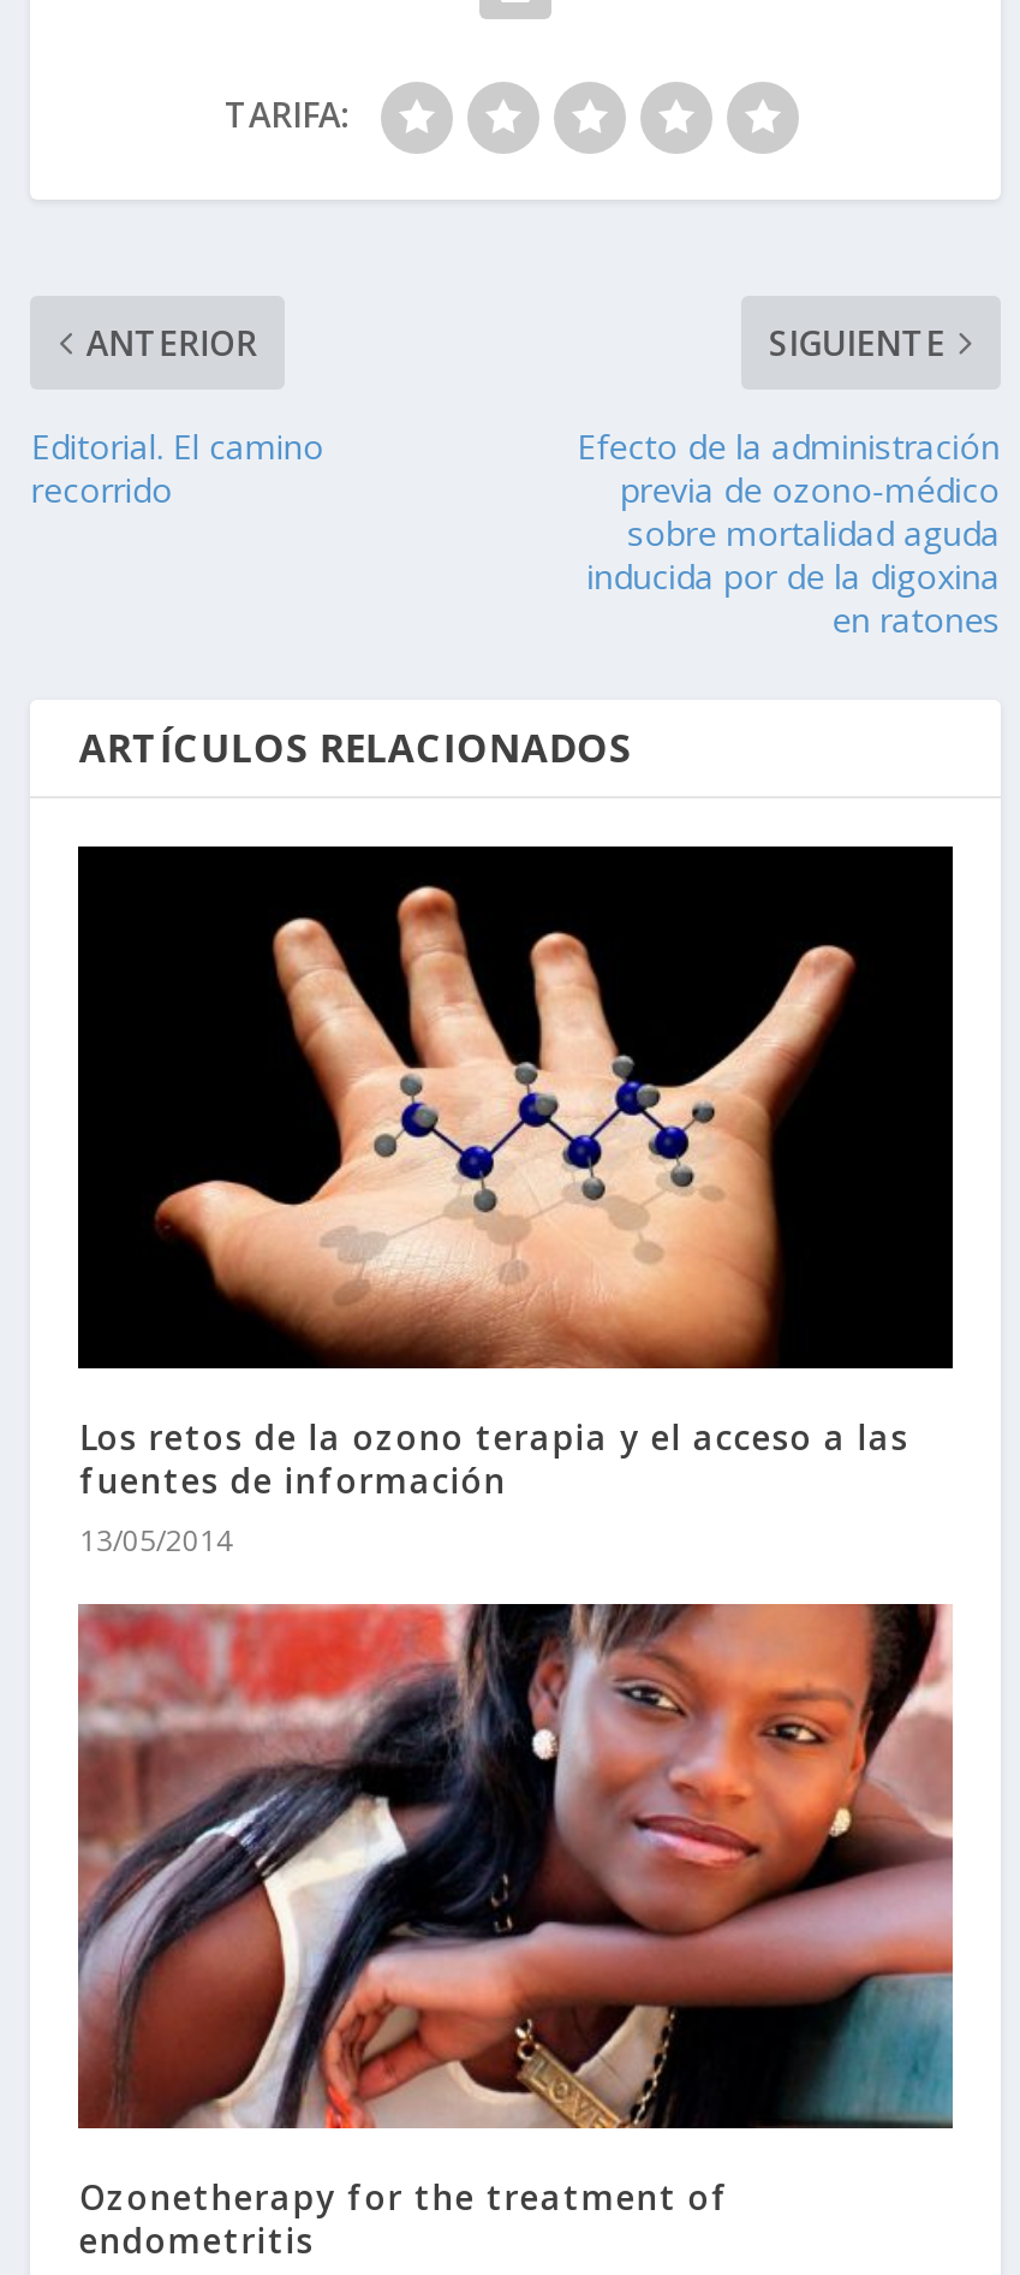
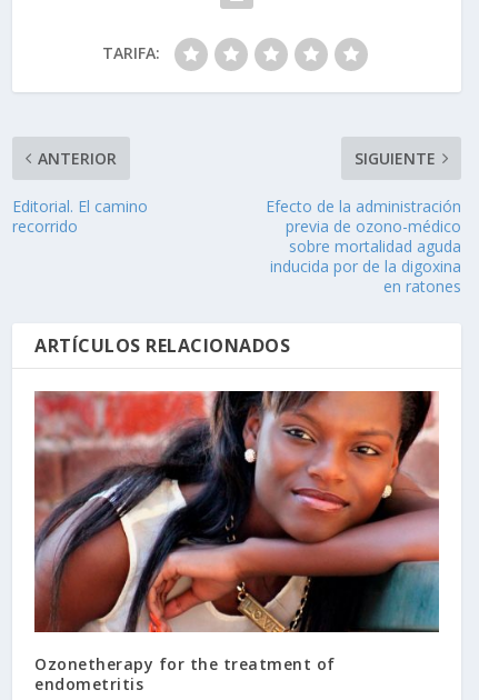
[76,844,955,1562] [image] | Los retos de la ozono terapia y el acceso a las | fuentes de información | 13/05/2014 -> none

